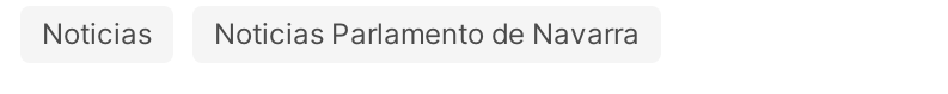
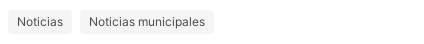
[214,15,640,51] Noticias Parlamento de Navarra -> [89,14,205,29] Noticias municipales

